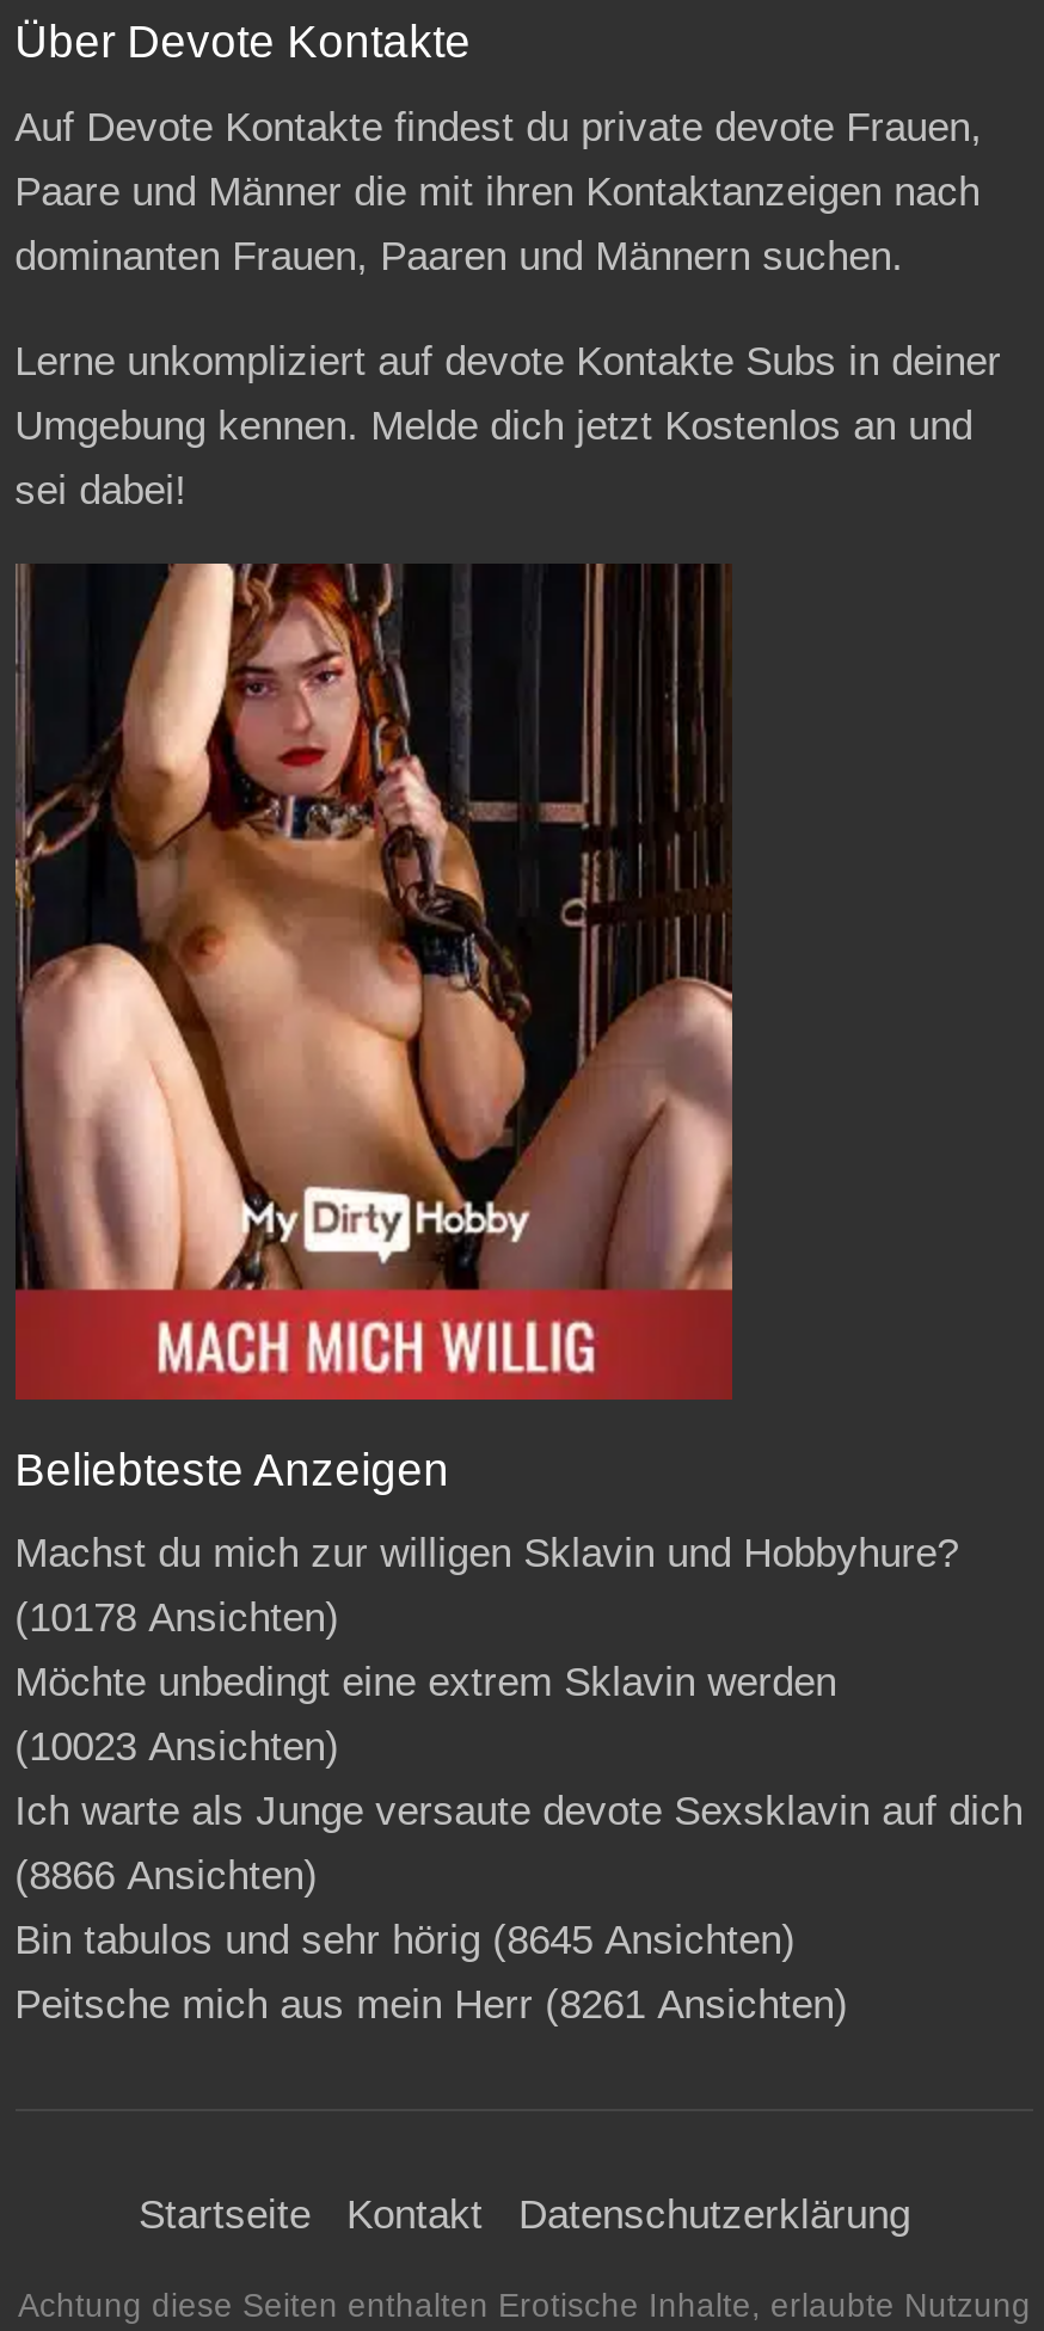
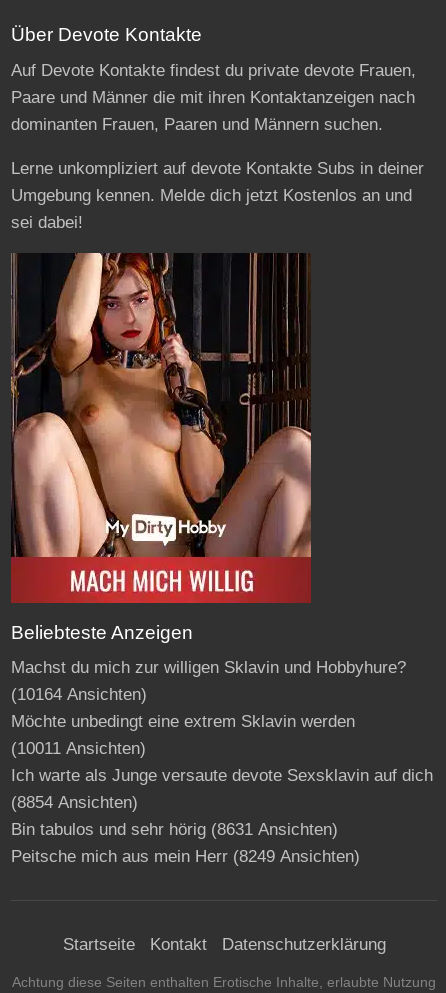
[15,1595,339,1641] (10178 Ansichten) -> [11,685,147,704] (10164 Ansichten)
[15,1724,339,1770] (10023 Ansichten) -> [11,739,146,758] (10011 Ansichten)
[15,1853,318,1899] (8866 Ansichten) -> [11,793,138,812] (8854 Ansichten)
[15,1918,796,1963] Bin tabulos und sehr hörig (8645 Ansichten) -> [11,820,338,839] Bin tabulos und sehr hörig (8631 Ansichten)
[15,1982,848,2028] Peitsche mich aus mein Herr (8261 Ansichten) -> [11,847,360,866] Peitsche mich aus mein Herr (8249 Ansichten)

